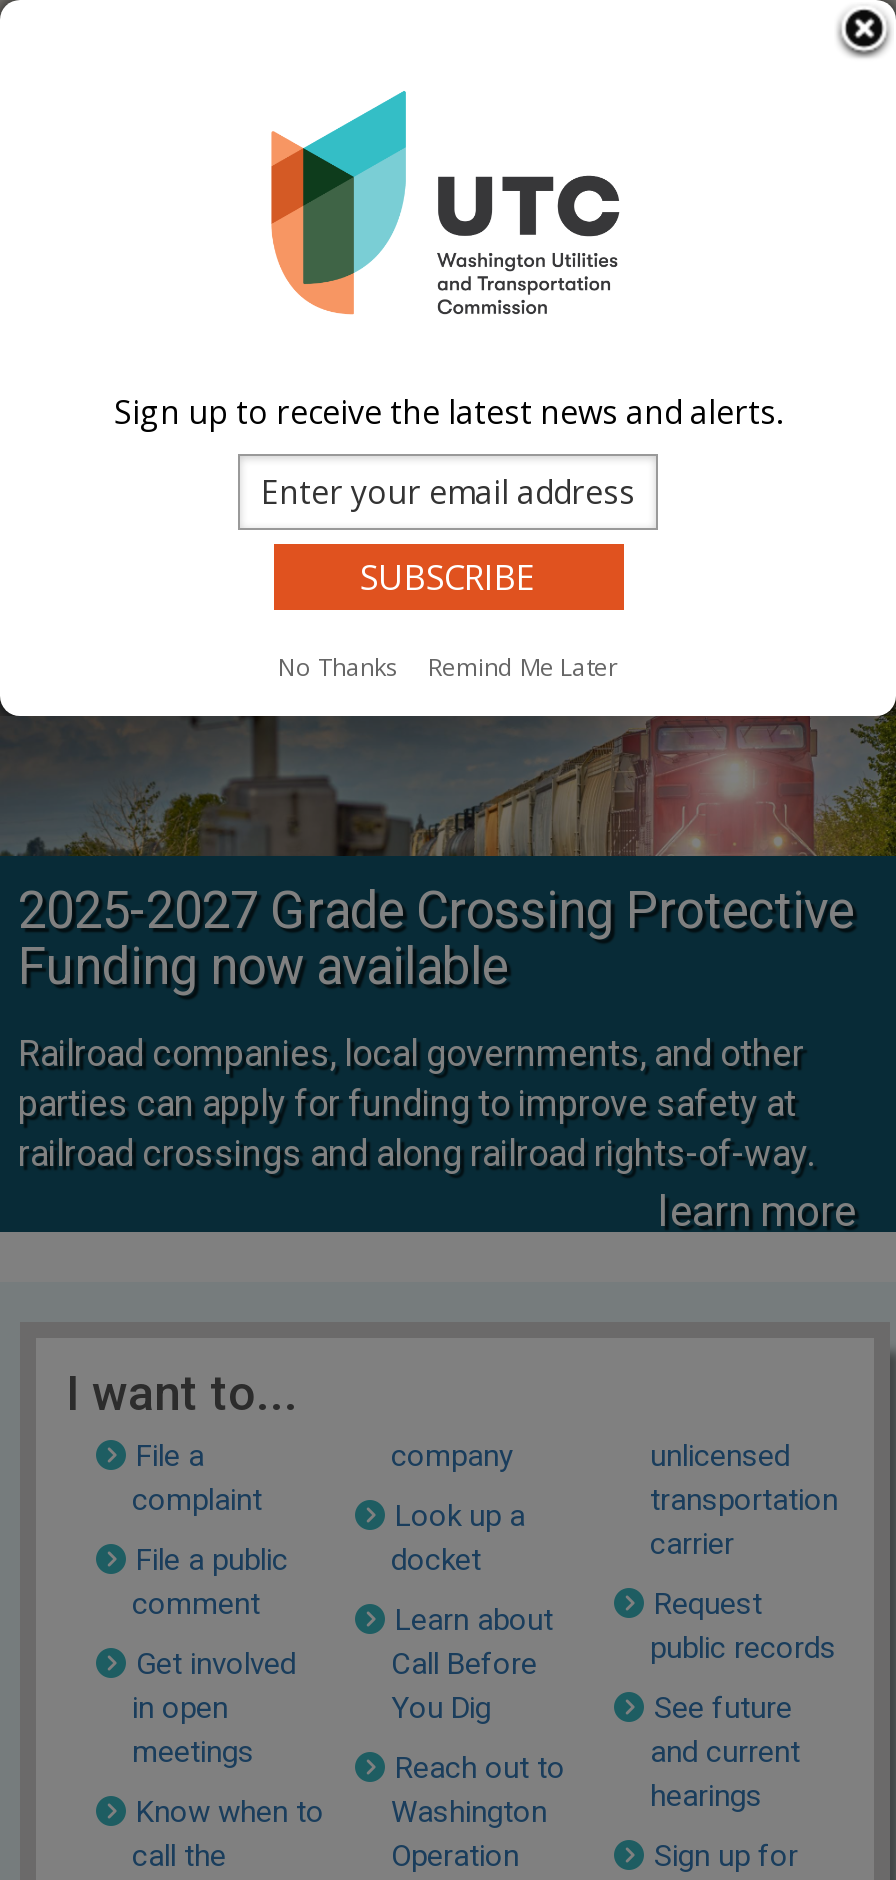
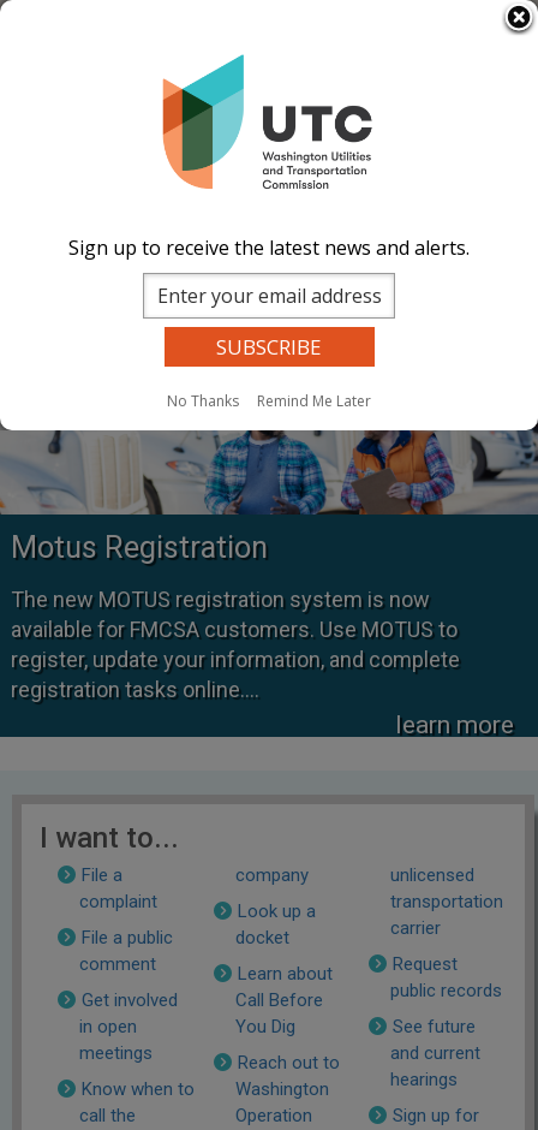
[6,710,890,997] [image] | 2025-2027 Grade Crossing Protective | Funding now available -> [4,428,534,565] [image] | Motus Registration
[18,1033,814,1175] Railroad companies, local governments, and other | parties can apply for funding to improve safety at | railroad crossings and along railroad rights-of-way. -> [11,587,460,702] The new MOTUS registration system is now | available for FMCSA customers. Use MOTUS to | register, update your information, and complete | registration tasks online.…

